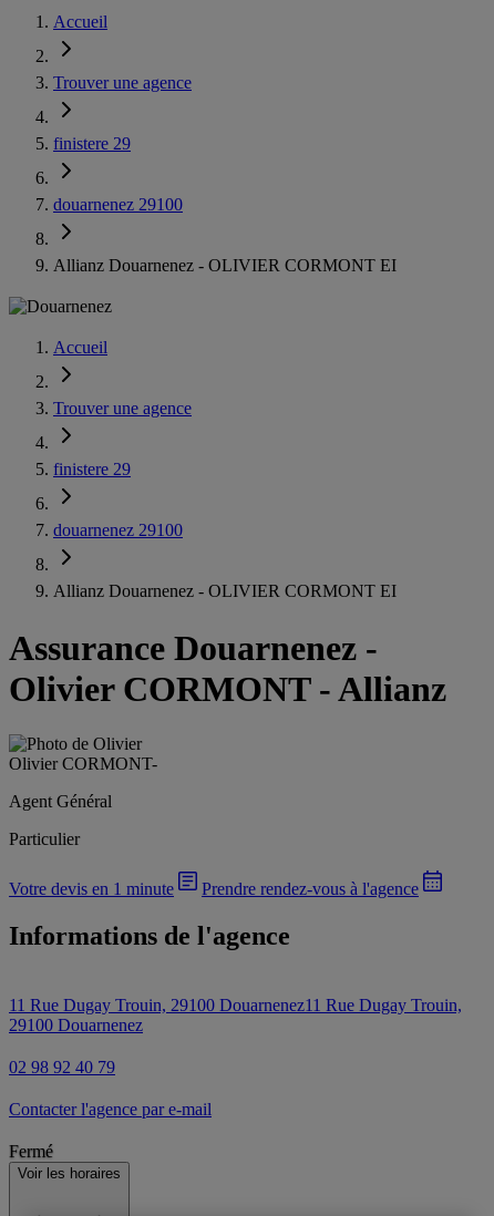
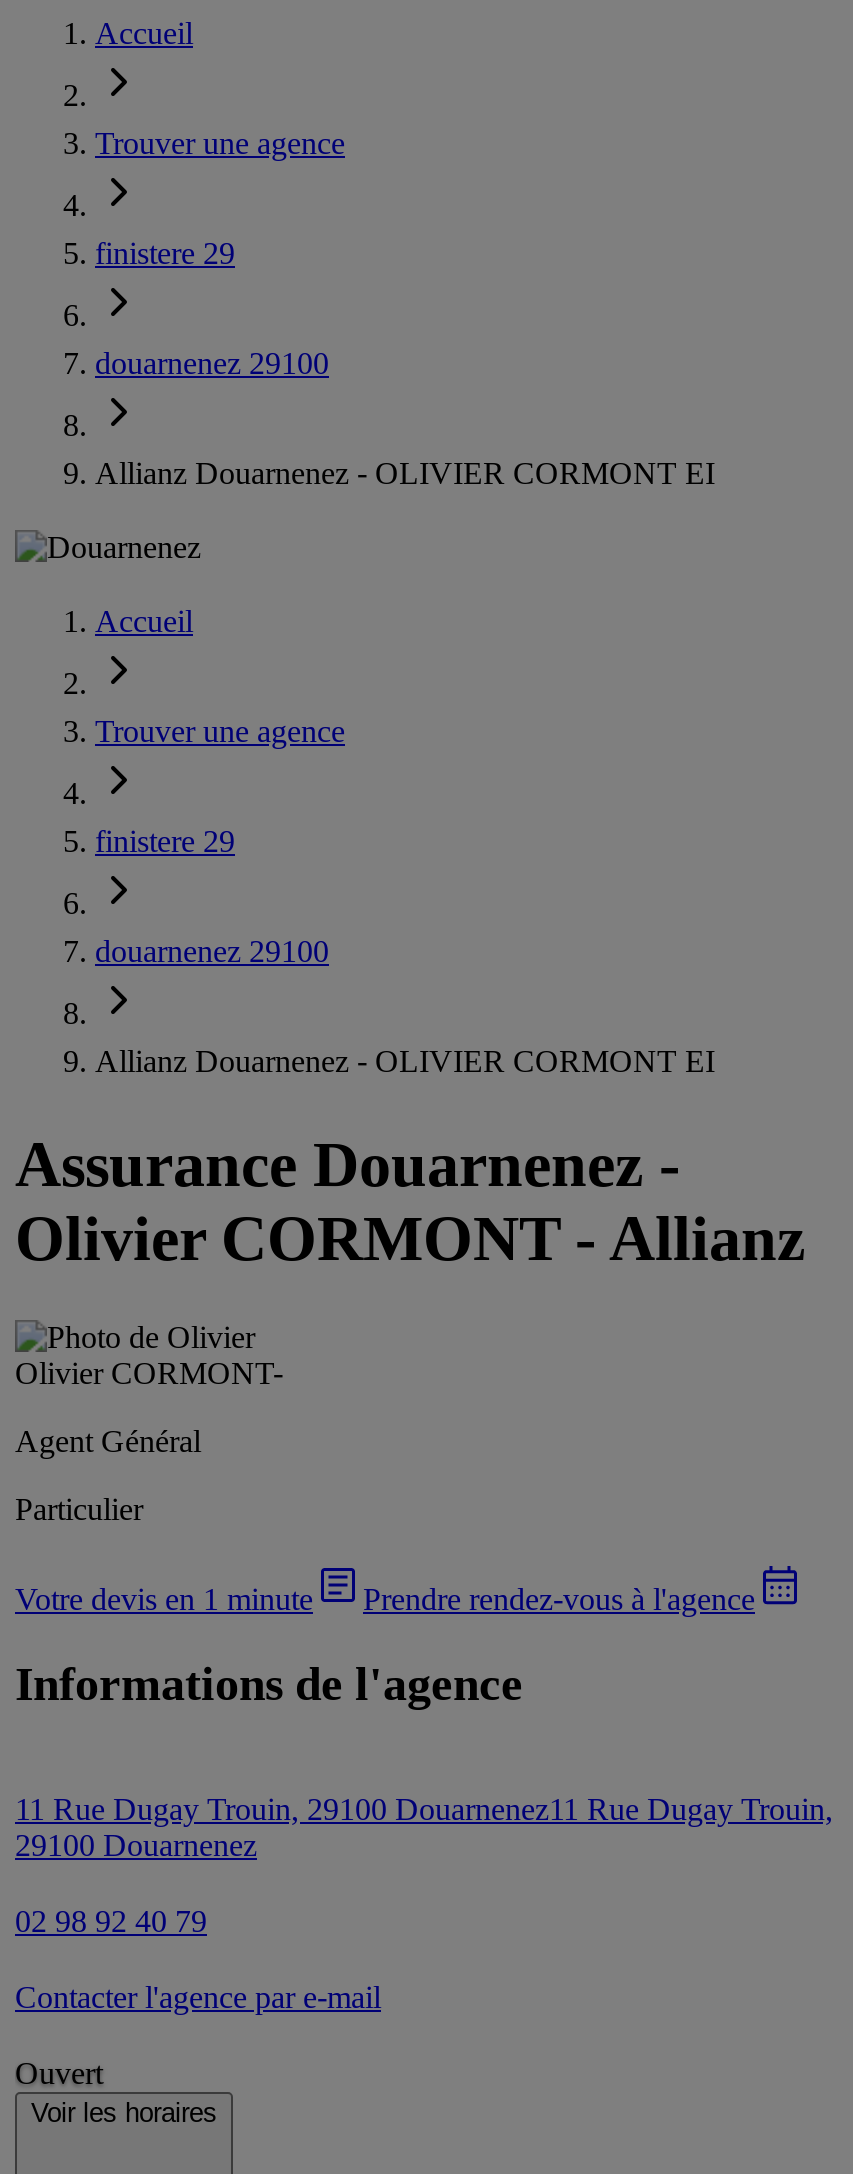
[9,1141,53,1160] Fermé -> [15,2055,103,2089] Ouvert

